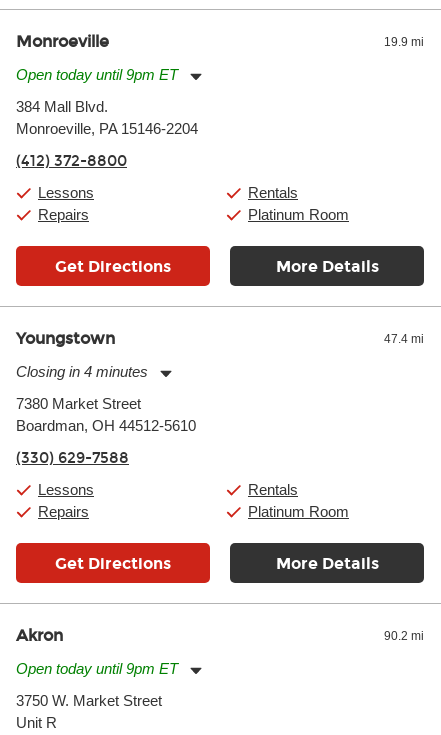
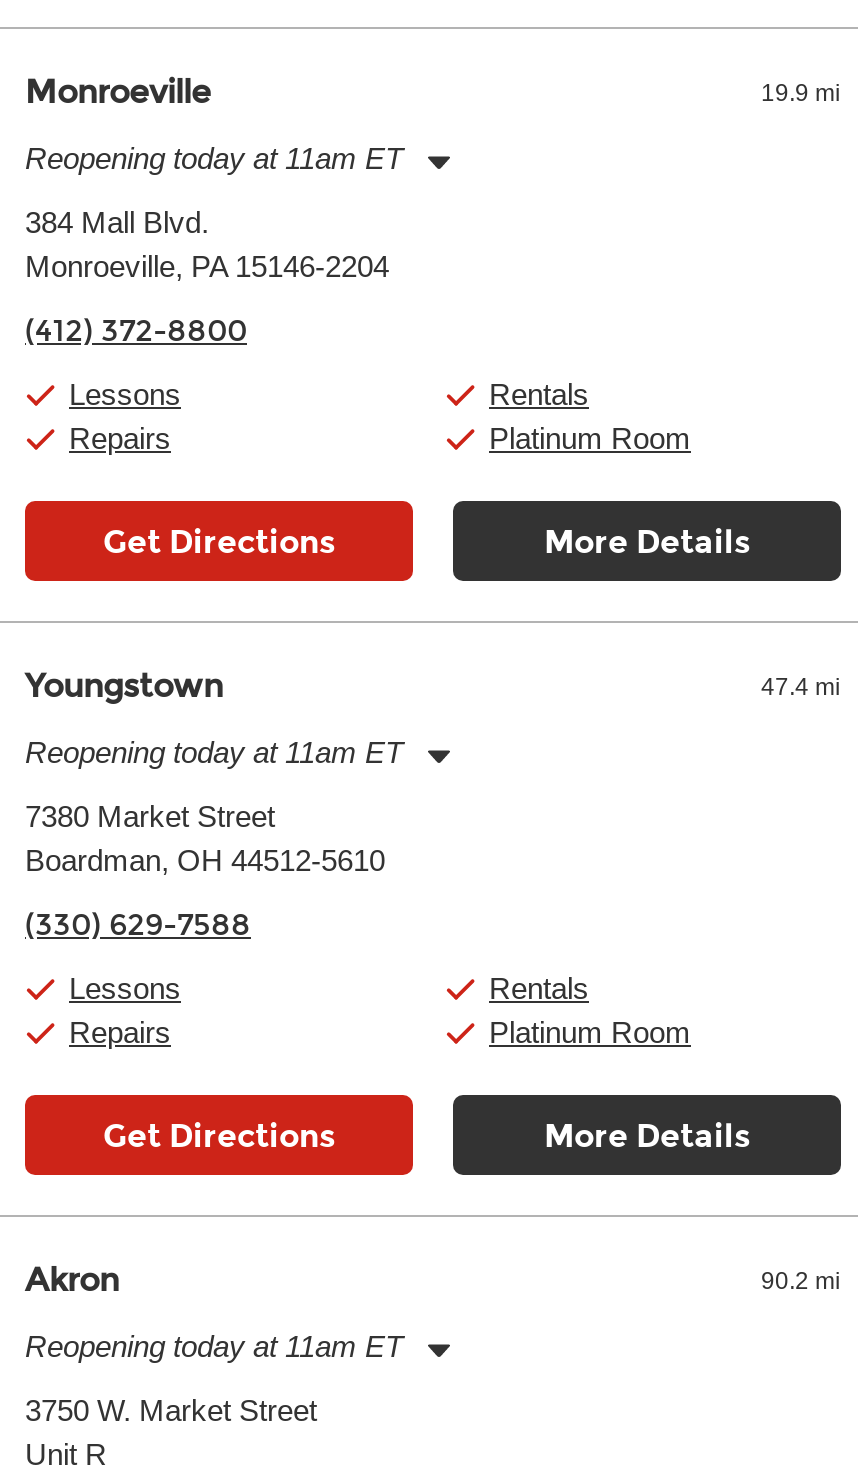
[16,66,178,83] Open today until 9pm ET -> [25,141,403,175] Reopening today at 11am ET
[16,363,148,380] Closing in 4 minutes -> [25,735,403,769] Reopening today at 11am ET
[16,660,178,677] Open today until 9pm ET -> [25,1329,403,1363] Reopening today at 11am ET

